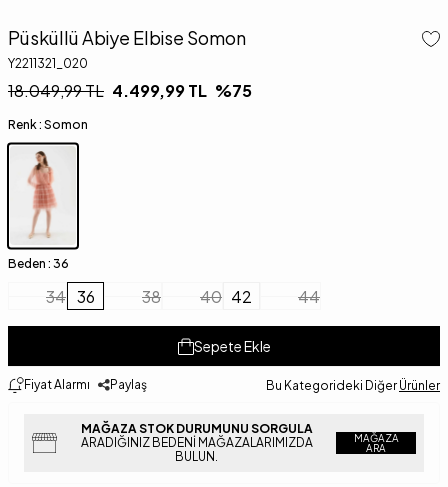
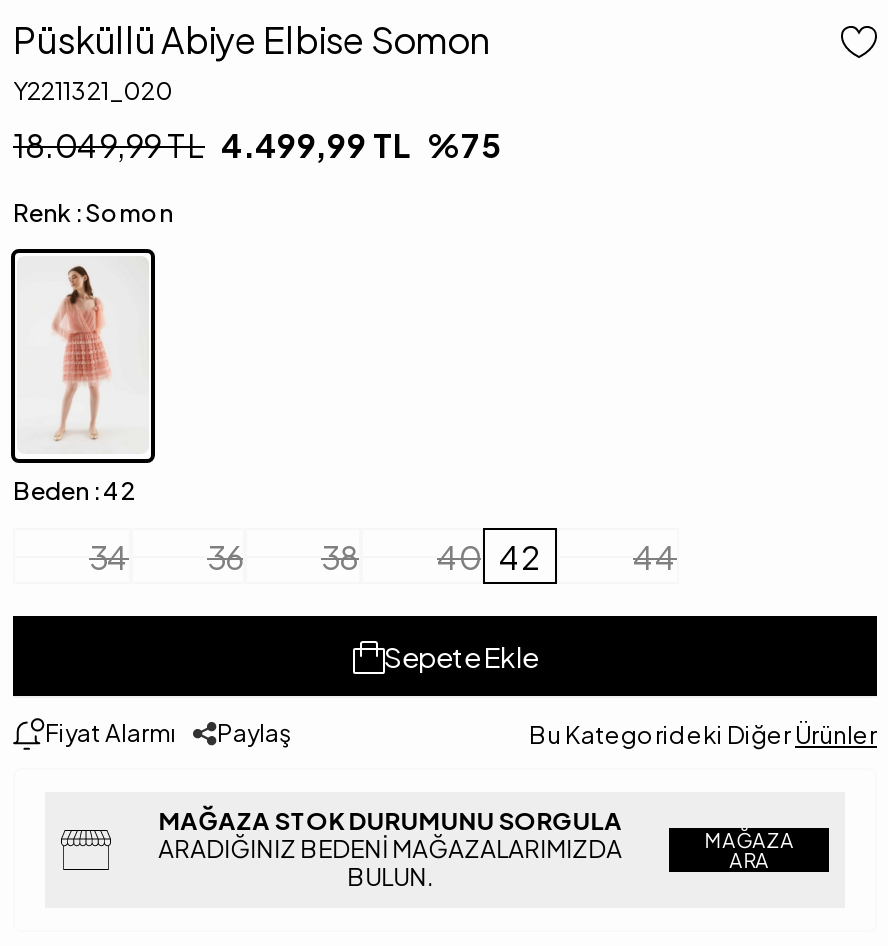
[8,256,69,271] Beden :36 -> [13,476,137,506] Beden :42

